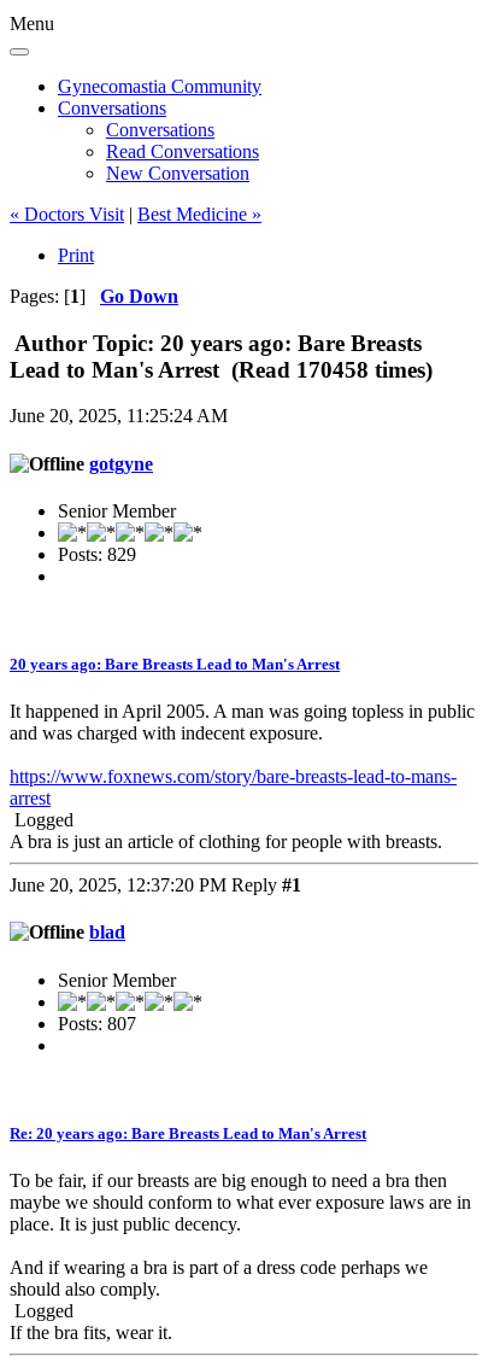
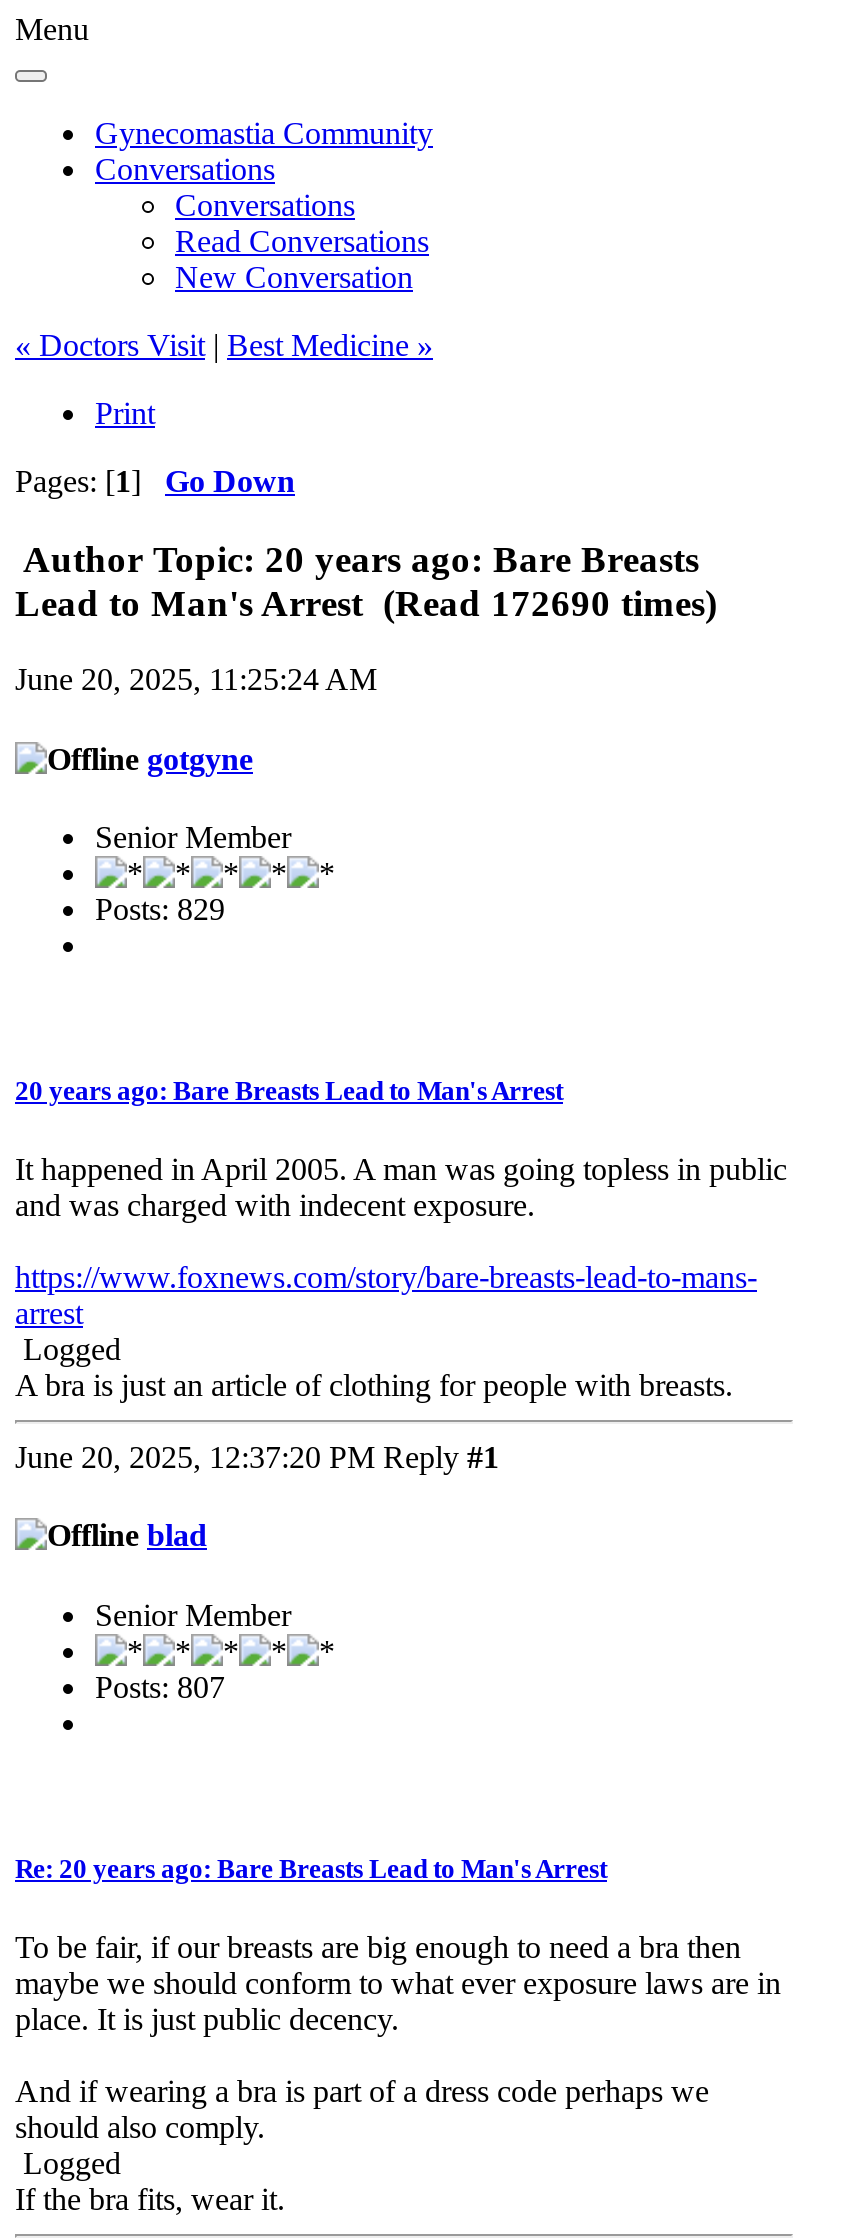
[10,357,433,382] Lead to Man's Arrest (Read 170458 times) -> [15,581,717,623] Lead to Man's Arrest (Read 172690 times)

